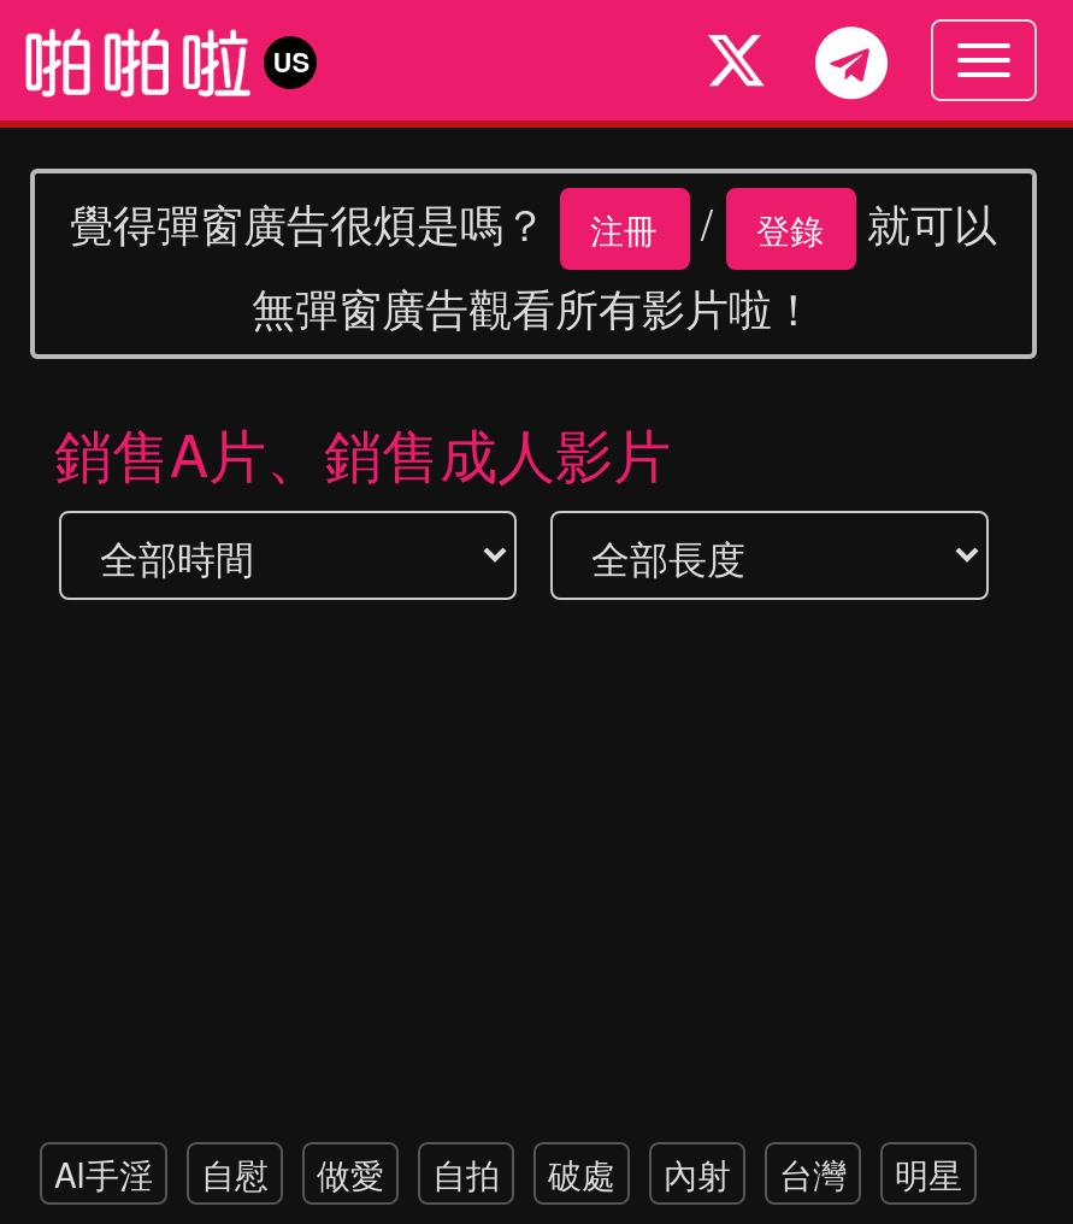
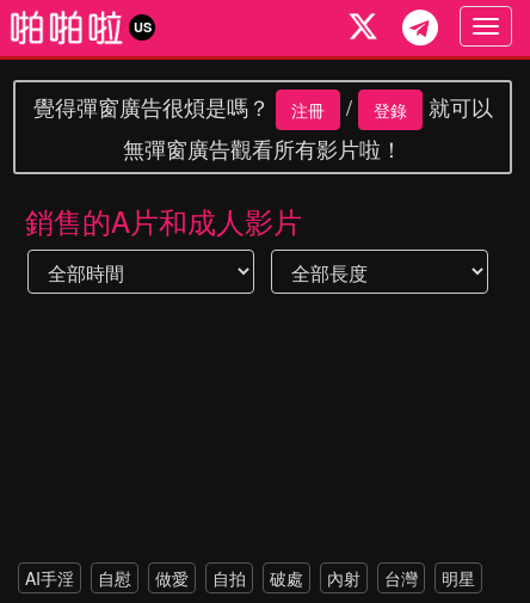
[54,410,671,495] 銷售A片、銷售成人影片 -> [25,200,302,242] 銷售的A片和成人影片

